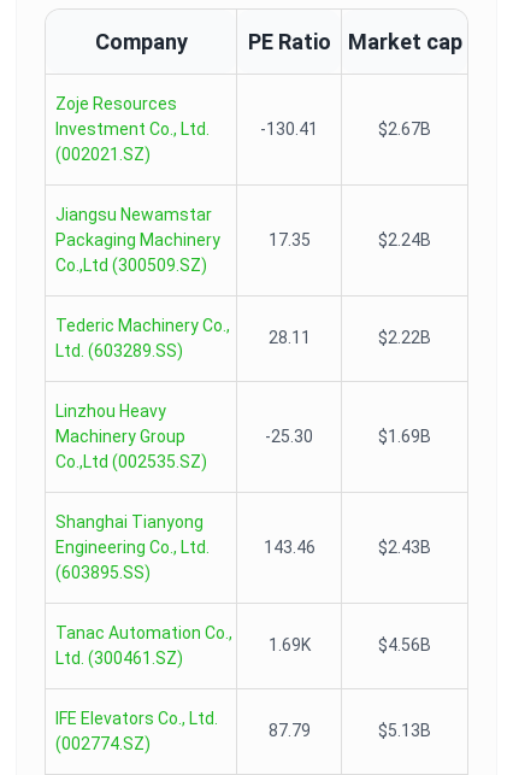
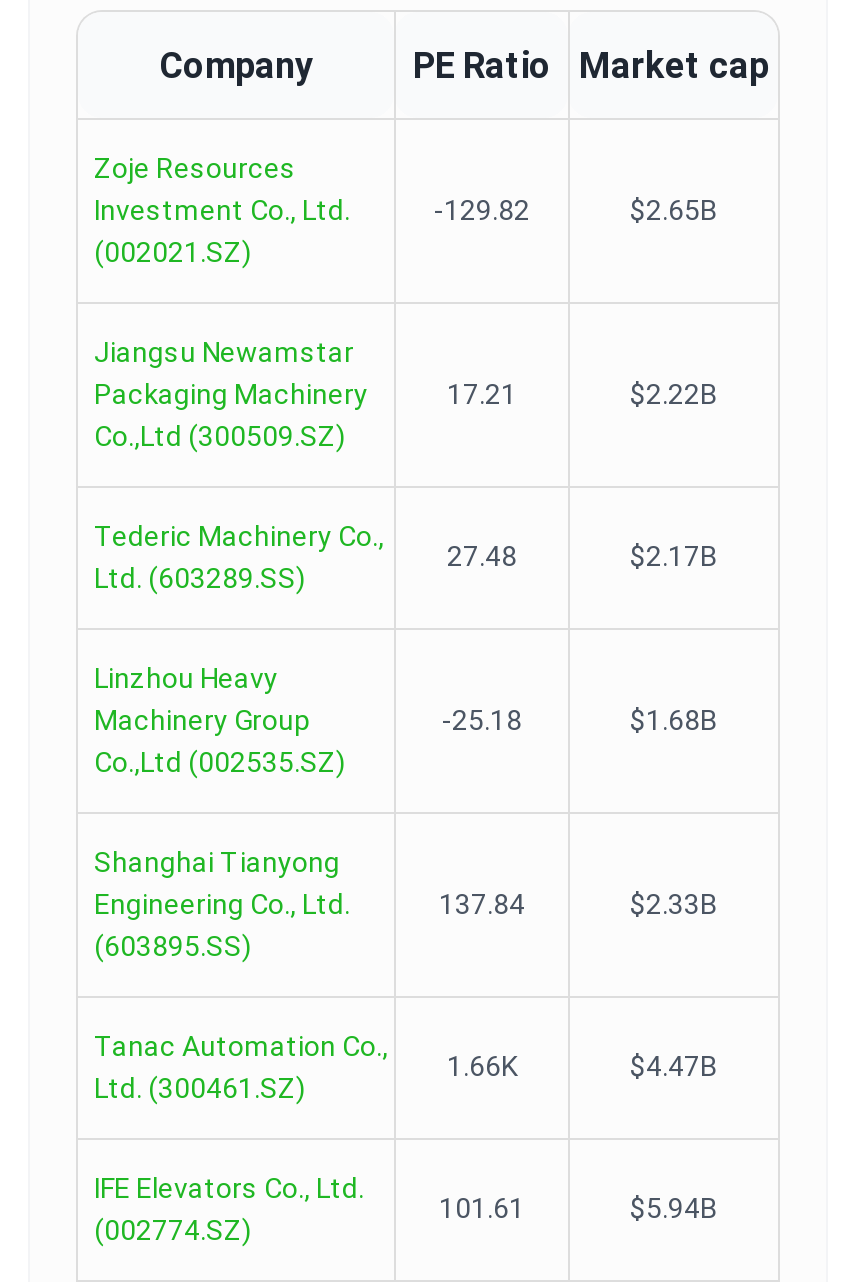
[260,119,431,139] -130.41 | $2.67B -> [434,194,718,226] -129.82 | $2.65B
[268,230,431,249] 17.35 | $2.24B -> [447,378,718,410] 17.21 | $2.22B
[268,328,431,347] 28.11 | $2.22B -> [447,540,718,572] 27.48 | $2.17B
[265,427,431,446] -25.30 | $1.69B -> [442,704,718,736] -25.18 | $1.68B
[263,538,431,557] 143.46 | $2.43B -> [439,888,718,920] 137.84 | $2.33B
[268,635,431,654] 1.69K | $4.56B -> [447,1050,718,1082] 1.66K | $4.47B
[268,721,431,740] 87.79 | $5.13B -> [439,1192,718,1224] 101.61 | $5.94B

